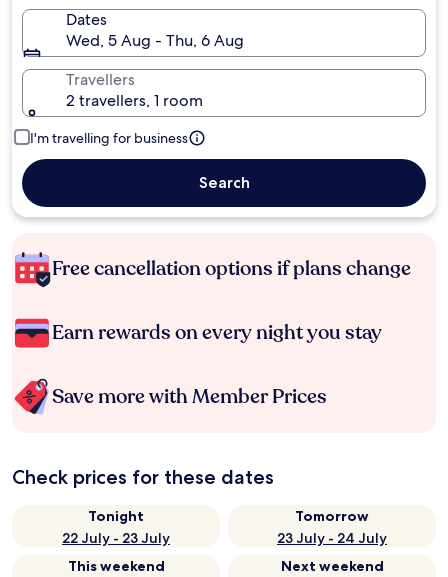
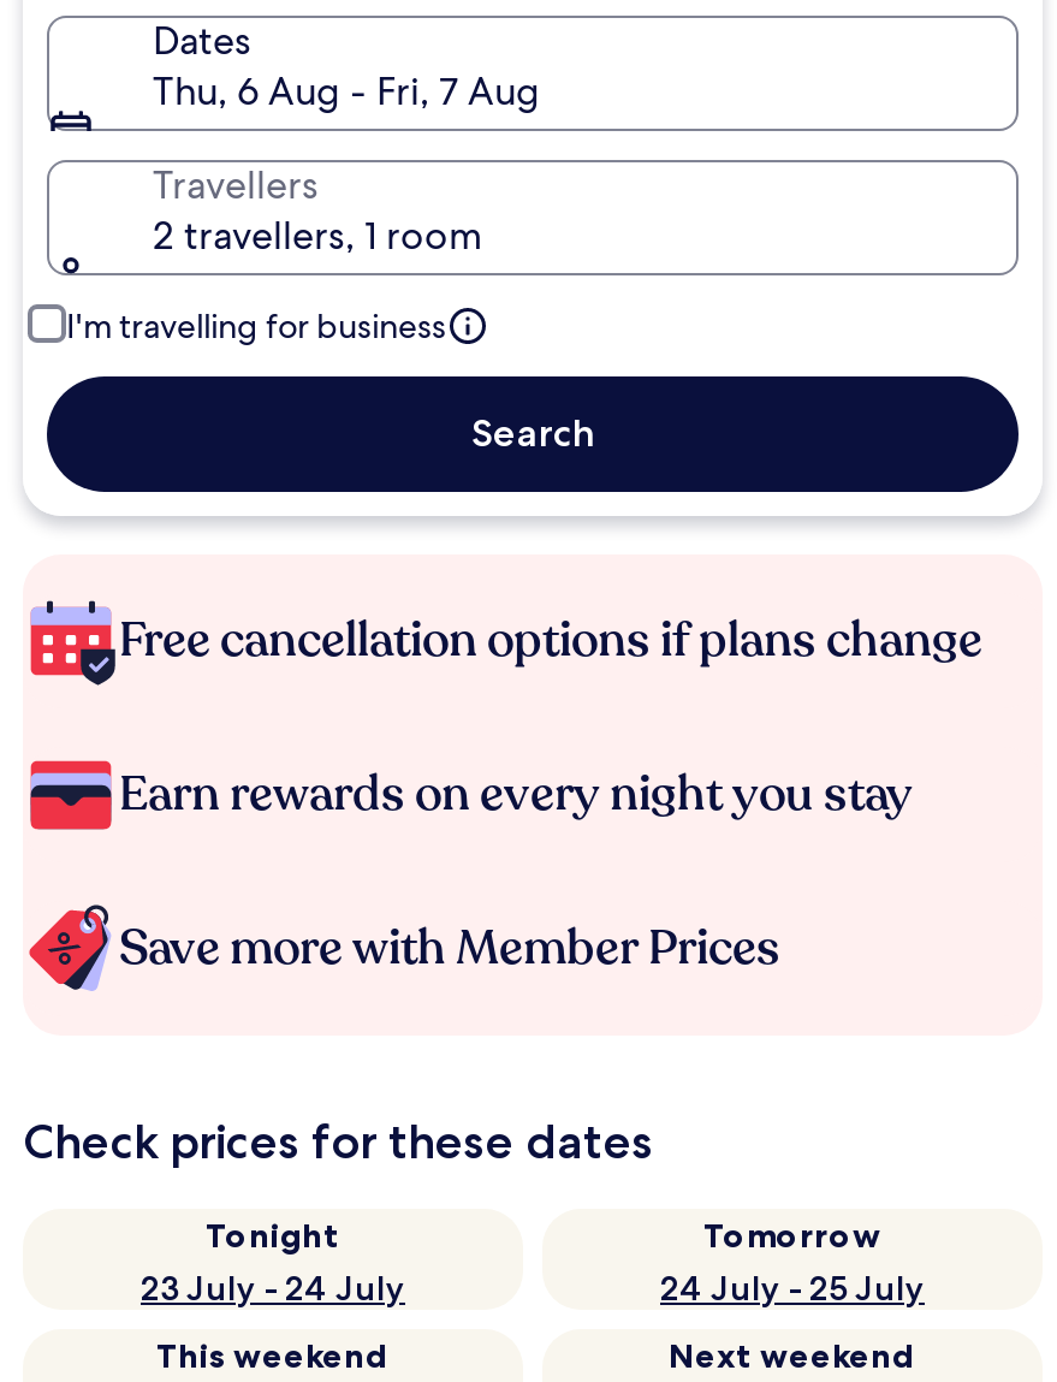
[66,30,244,51] Wed, 5 Aug - Thu, 6 Aug -> [153,66,540,117] Thu, 6 Aug - Fri, 7 Aug
[62,529,170,547] 22 July - 23 July -> [141,1267,405,1310] 23 July - 24 July
[277,529,387,547] 23 July - 24 July -> [660,1267,925,1310] 24 July - 25 July

